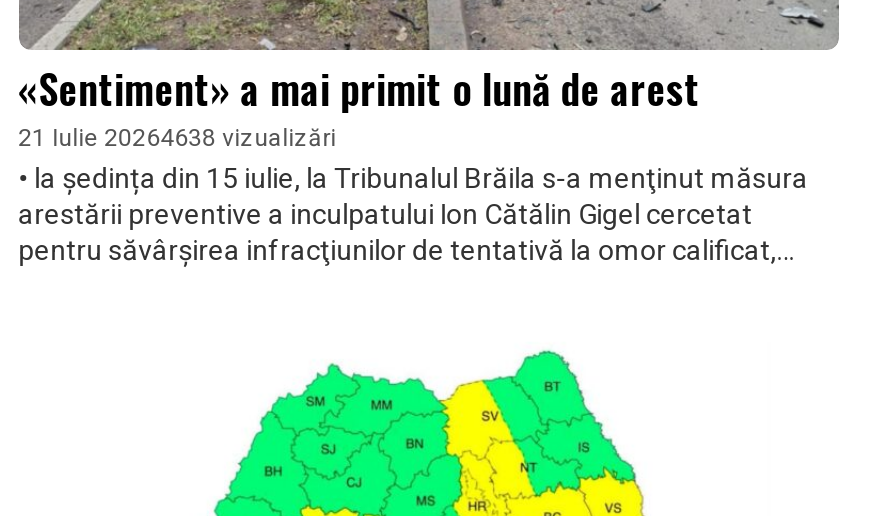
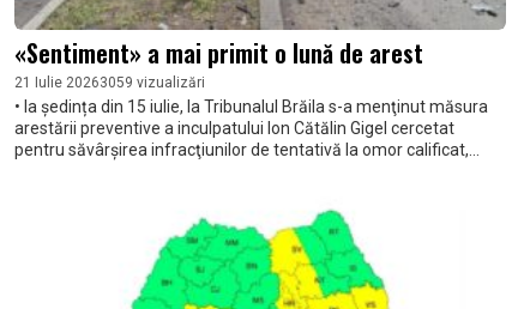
[18,125,336,153] 21 Iulie 20264638 vizualizări -> [14,75,205,91] 21 Iulie 20263059 vizualizări

